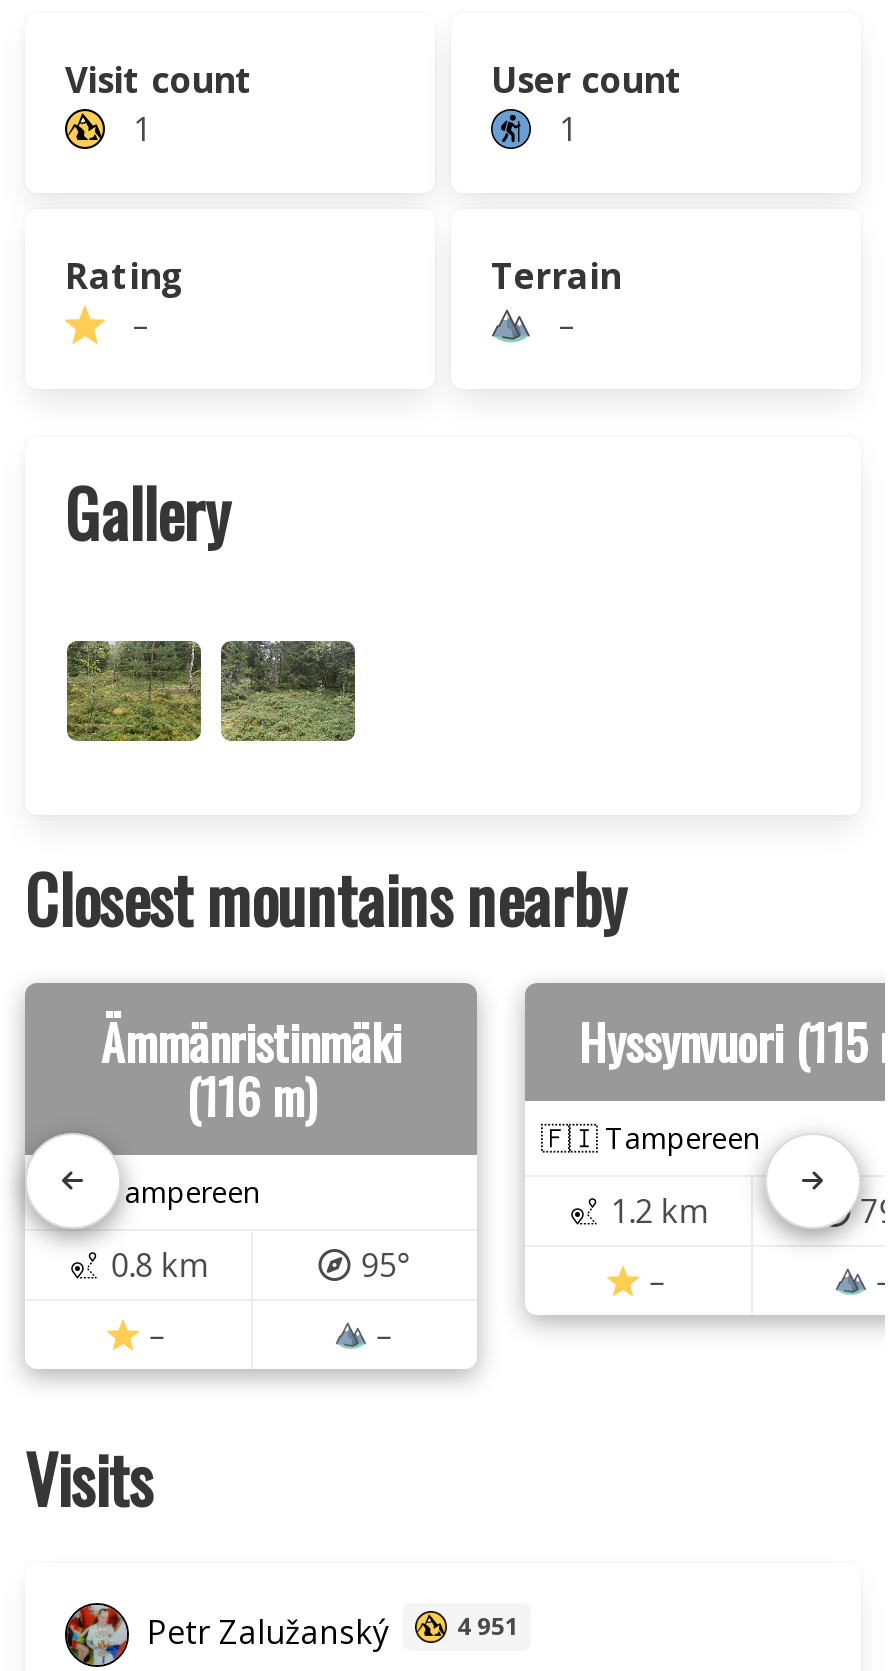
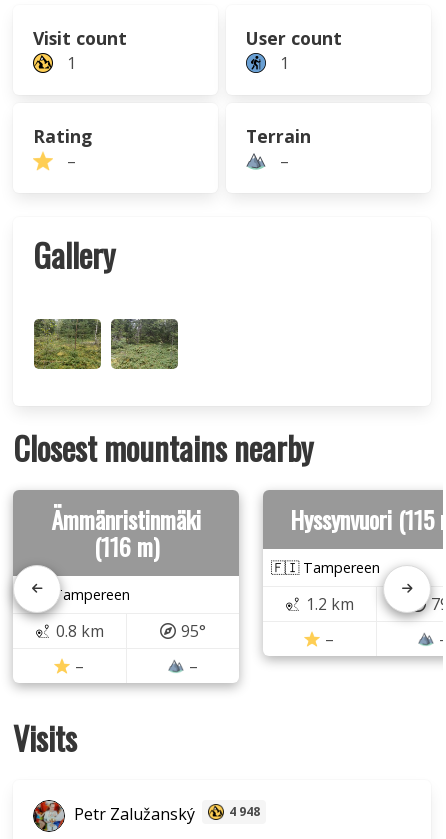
[139,1610,519,1654] Petr Zalužanský 4 951 -> [70,803,260,825] Petr Zalužanský 4 948

